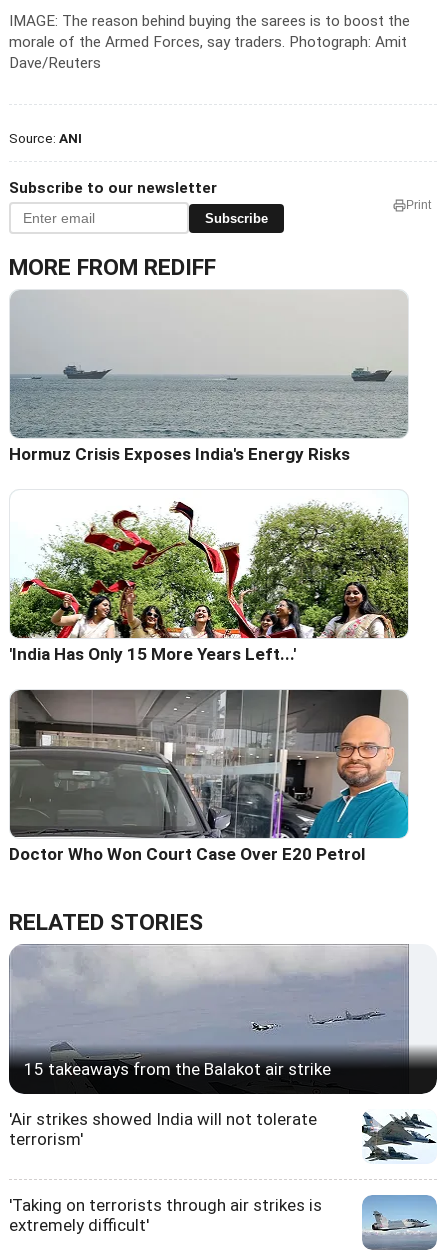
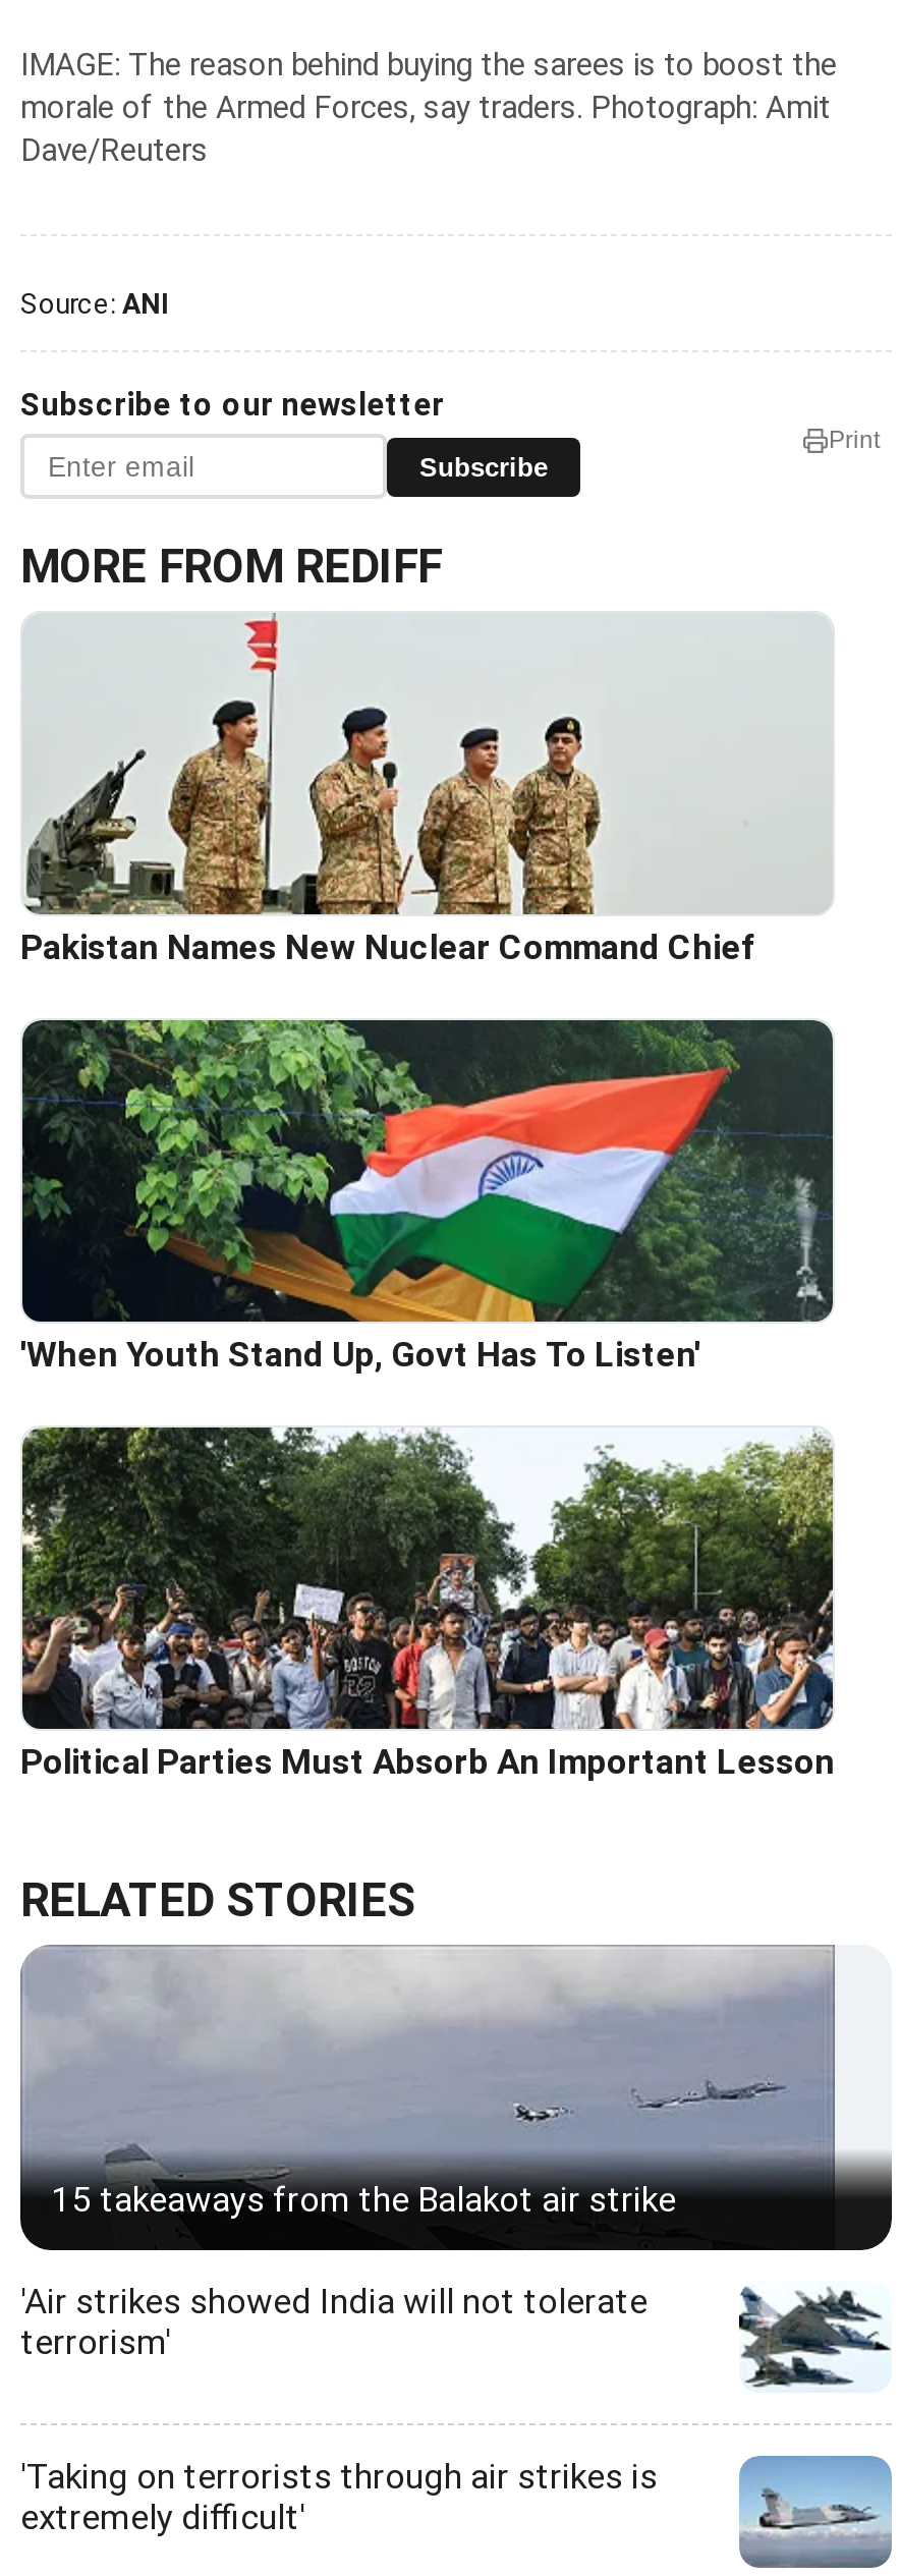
[9,294,408,464] [image] | Hormuz Crisis Exposes India's Energy Risks -> [20,617,831,967] [image] | Pakistan Names New Nuclear Command Chief
[9,490,409,664] [image] | 'India Has Only 15 More Years Left...' -> [20,1018,835,1375] [image] | 'When Youth Stand Up, Govt Has To Listen'
[9,689,409,864] [image] | Doctor Who Won Court Case Over E20 Petrol -> [20,1425,835,1782] [image] | Political Parties Must Absorb An Important Lesson

